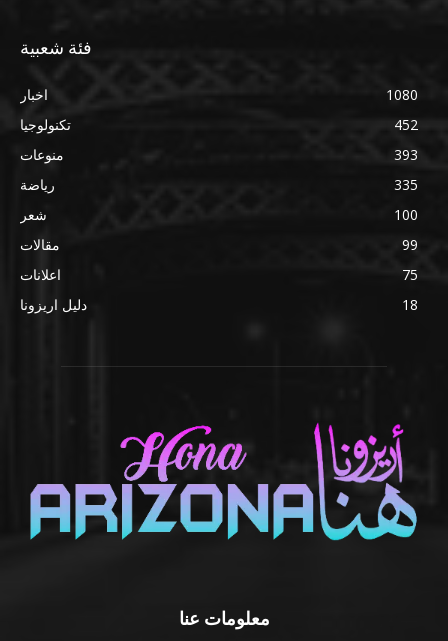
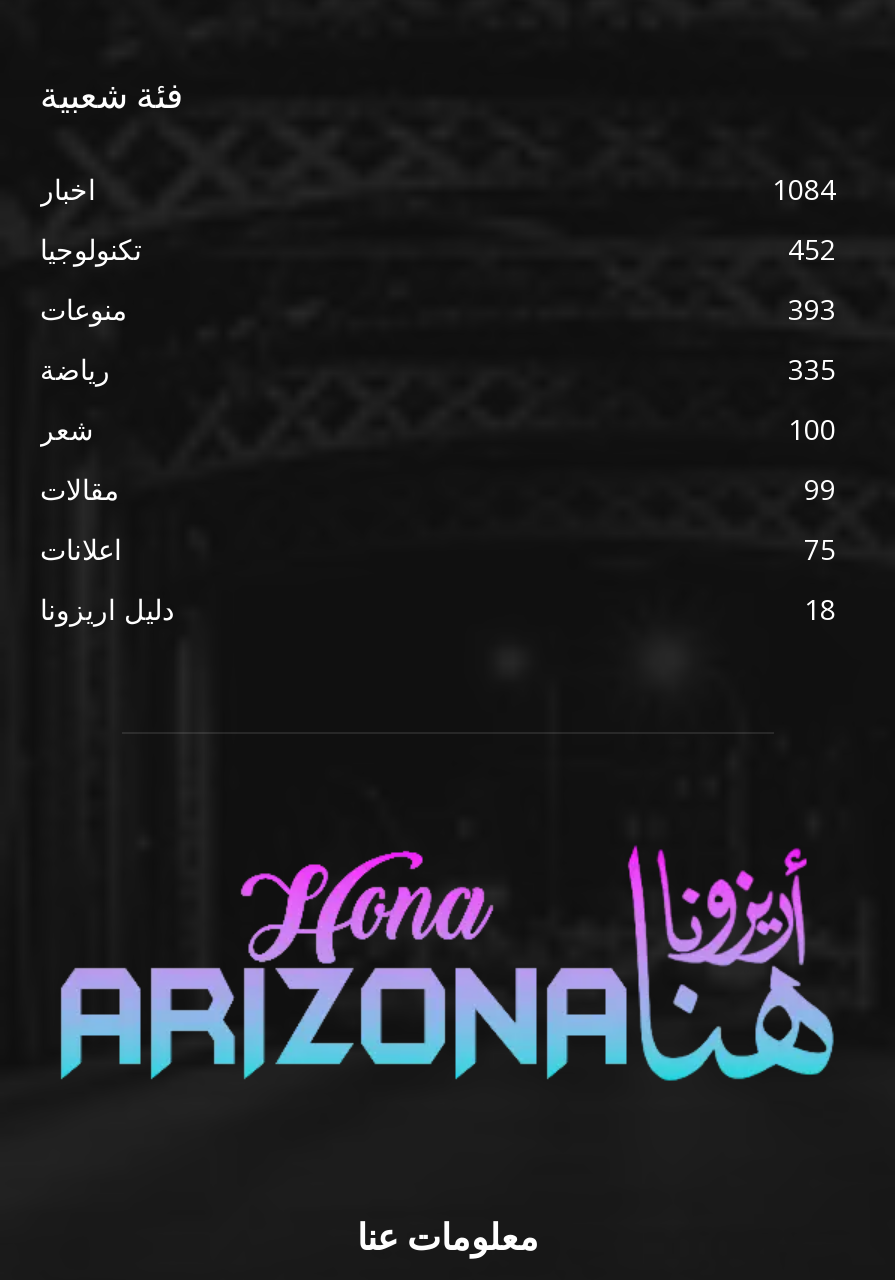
[386,85,418,104] 1080 -> [772,170,836,208] 1084

